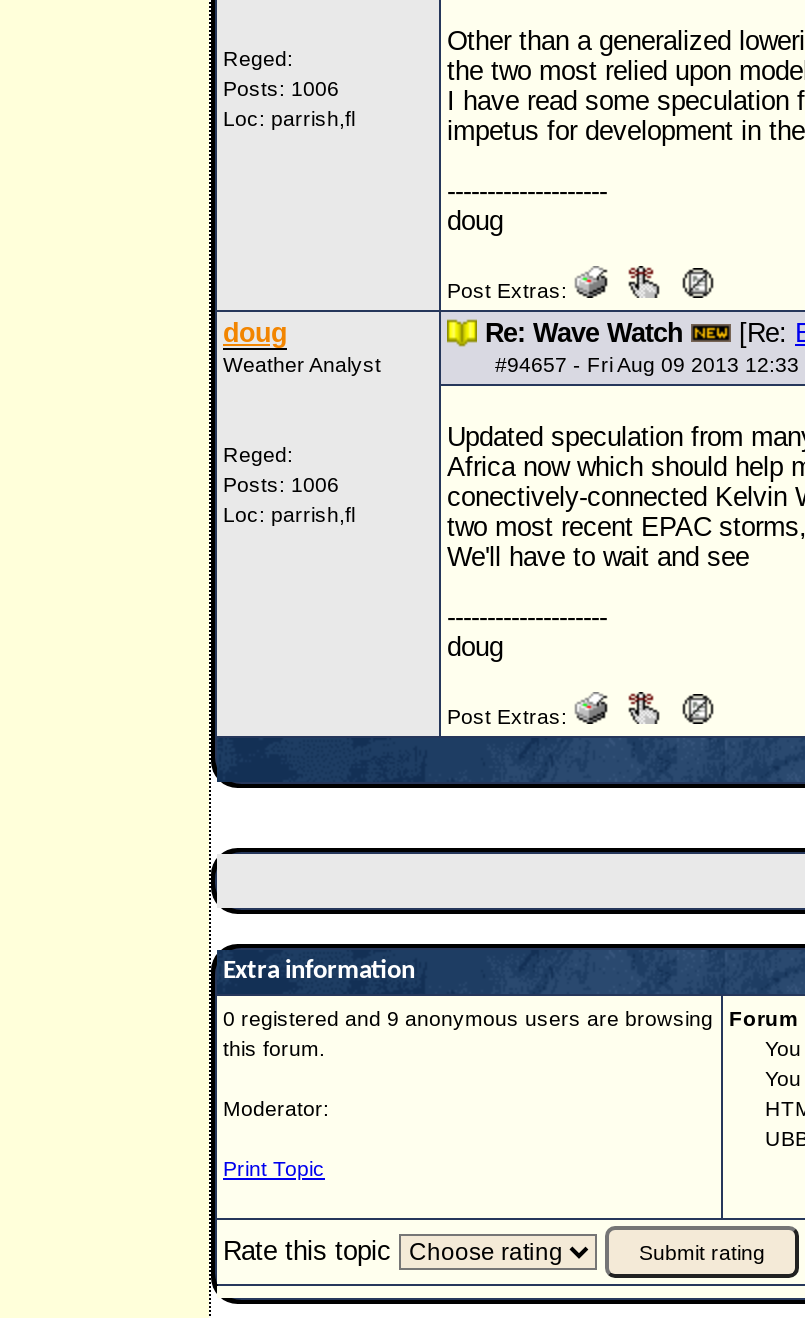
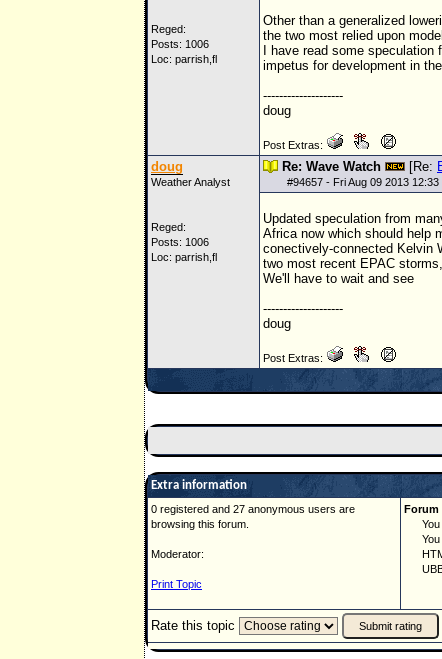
[223,1006,713,1060] 0 registered and 9 anonymous users are browsing | this forum. -> [151,503,355,530] 0 registered and 27 anonymous users are | browsing this forum.

